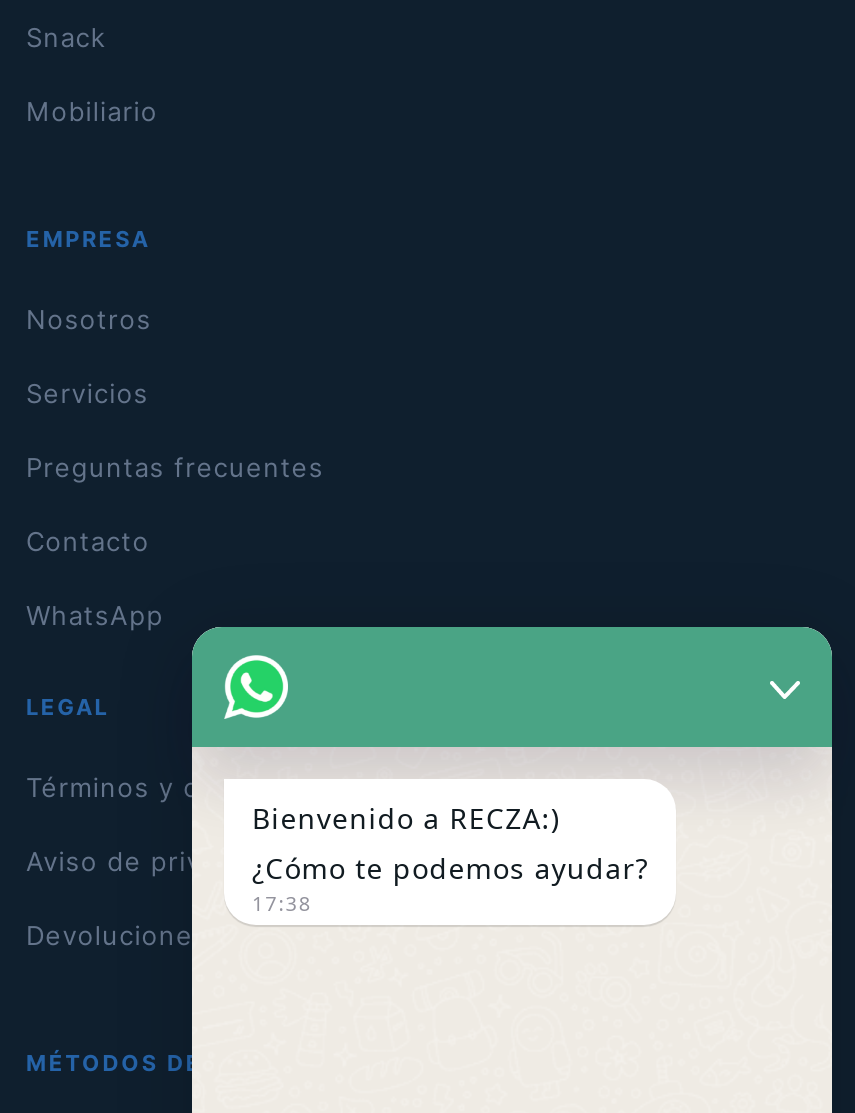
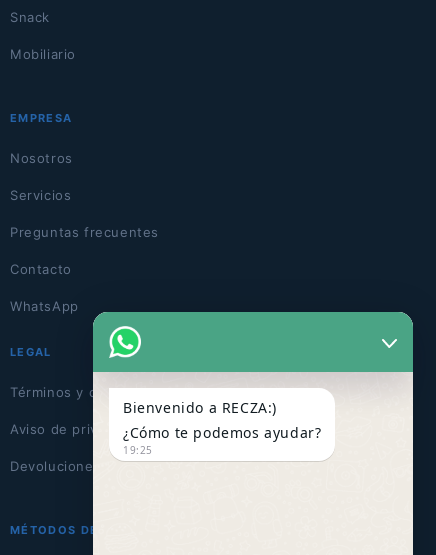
[252,889,312,917] 17:38 -> [123,443,153,457] 19:25

